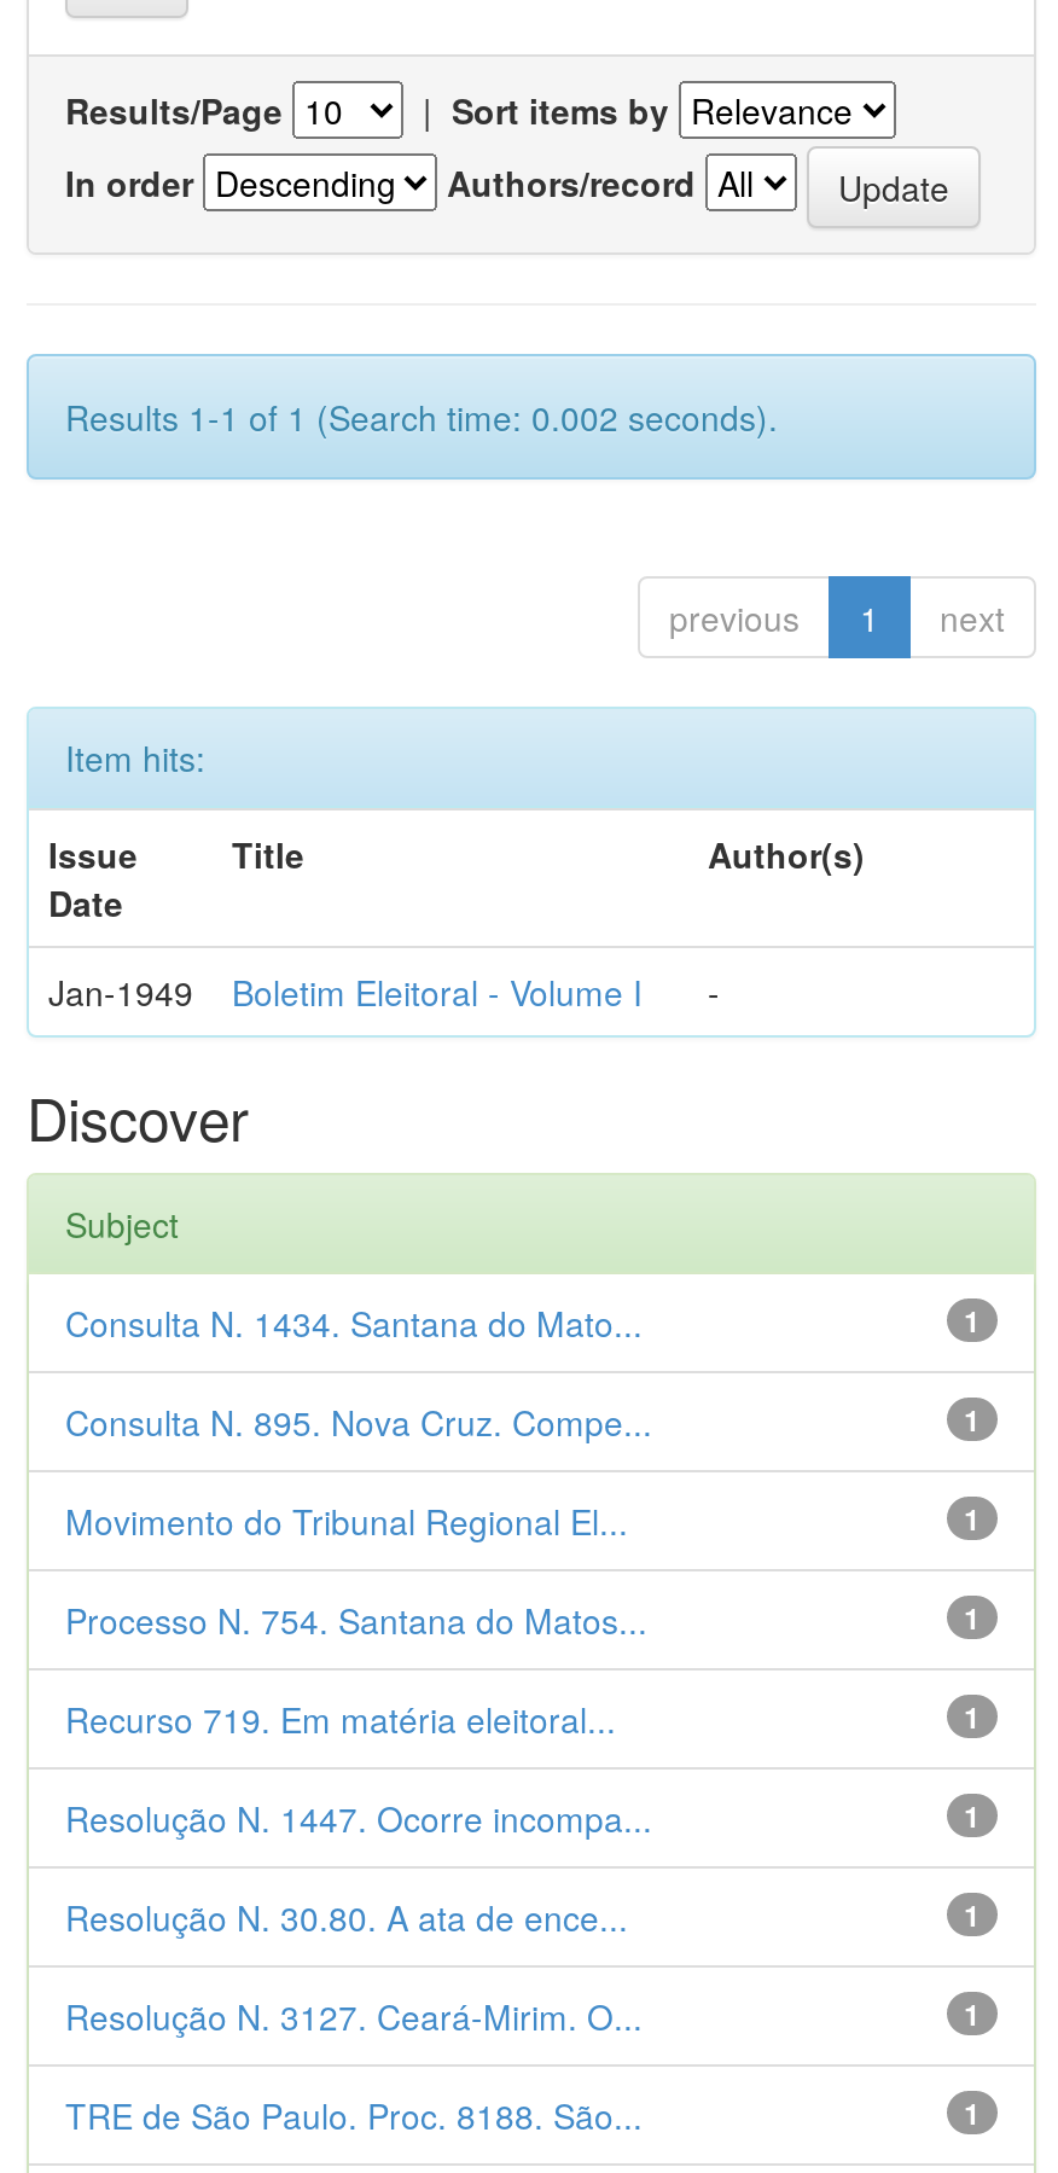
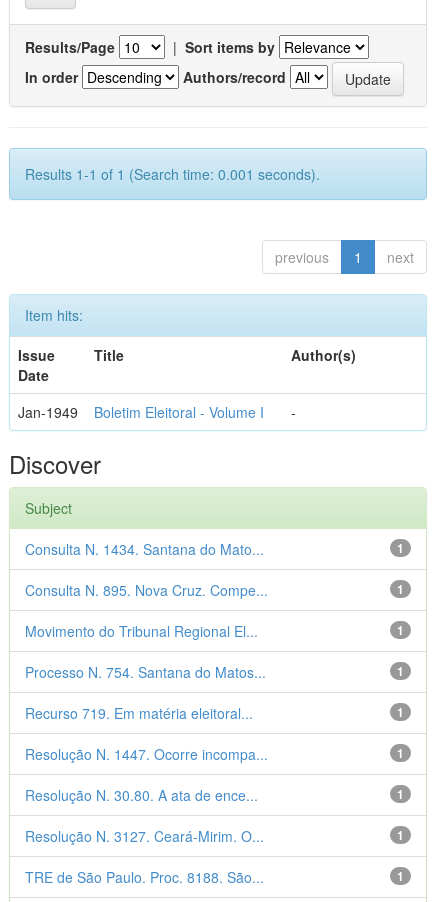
[65,393,778,441] Results 1-1 of 1 (Search time: 0.002 seconds). -> [25,164,320,184] Results 1-1 of 1 (Search time: 0.001 seconds).

